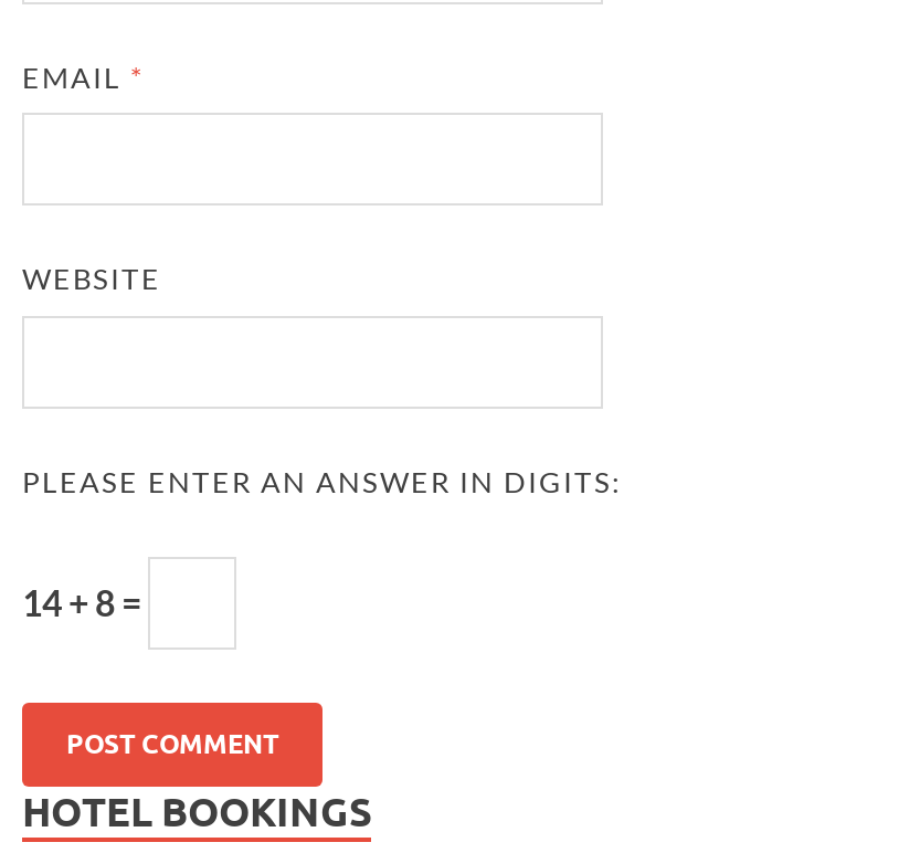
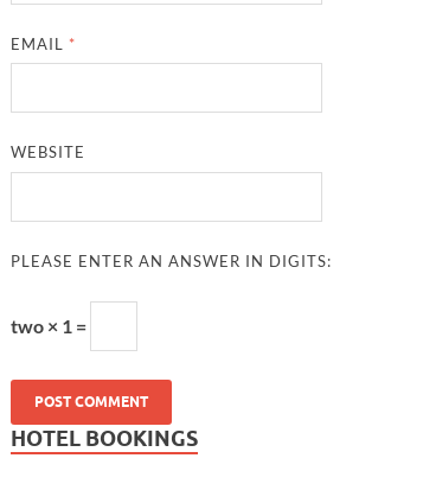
[22,581,148,623] 14 + 8 = -> [11,314,90,337] two × 1 =

